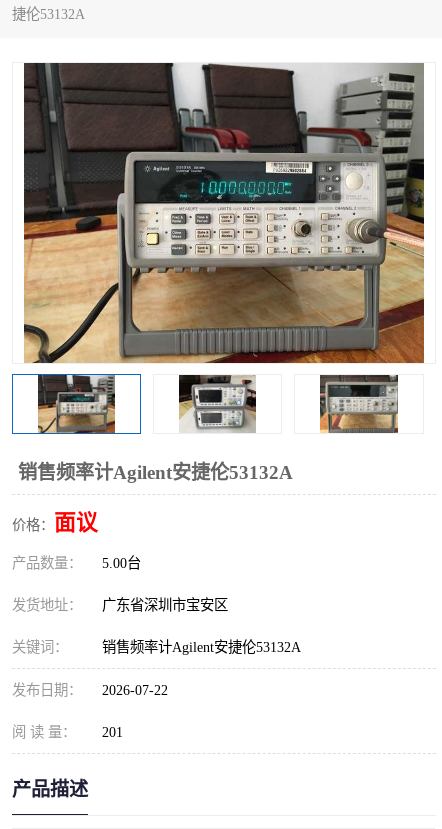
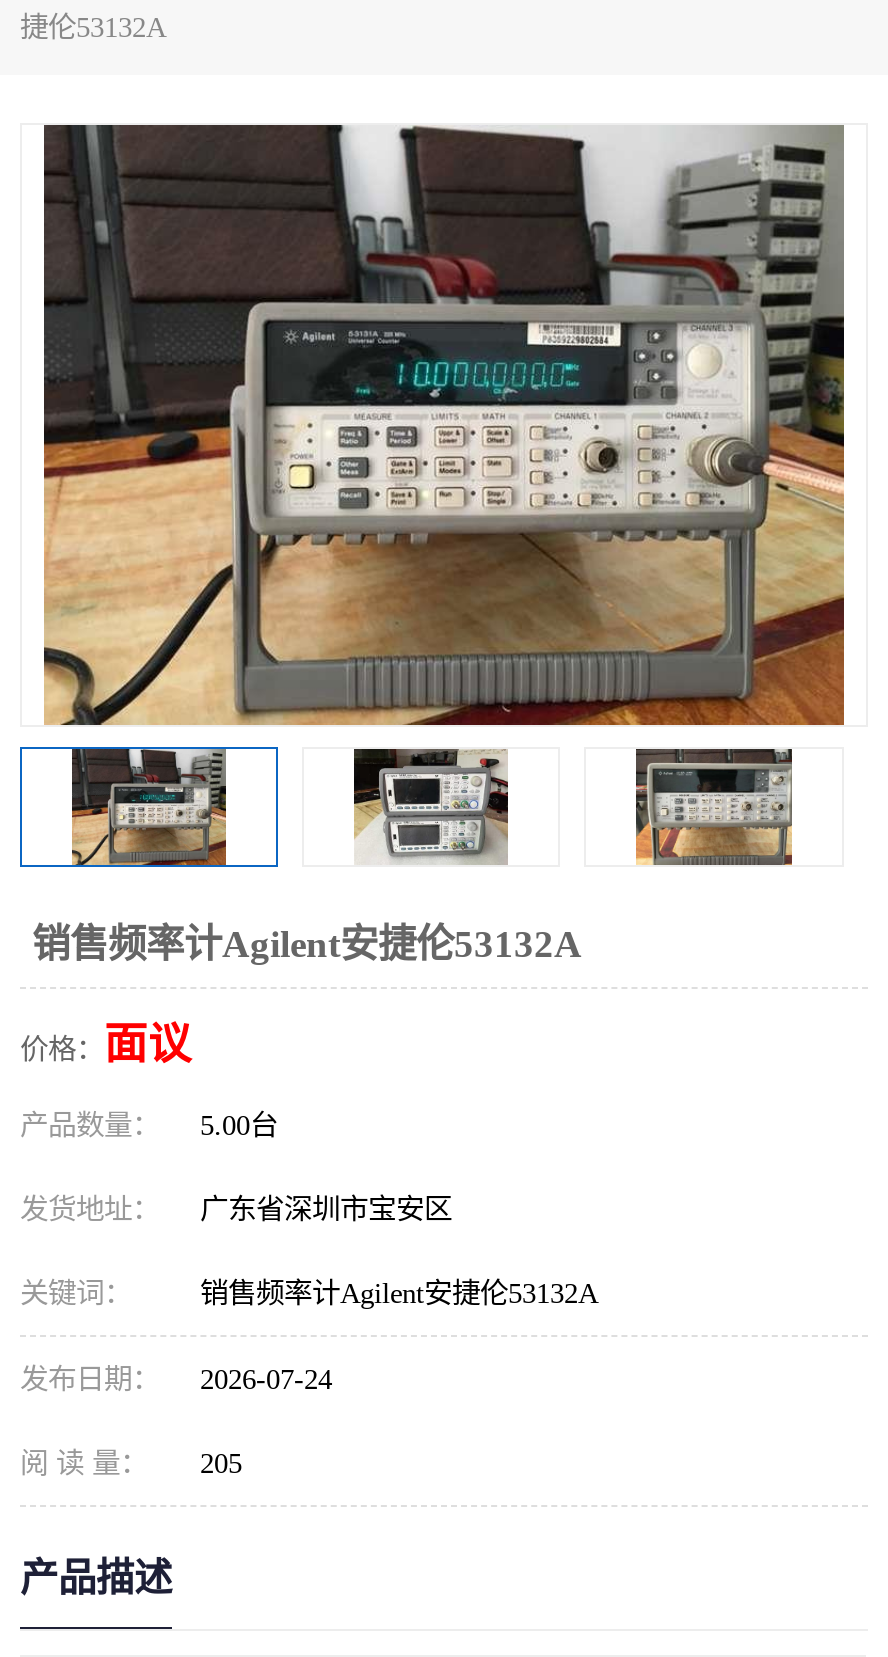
[12,682,168,698] 发布日期： 2026-07-22 -> [20,1363,332,1395] 发布日期： 2026-07-24
[12,724,123,740] 阅 读 量： 201 -> [20,1447,242,1479] 阅 读 量： 205

